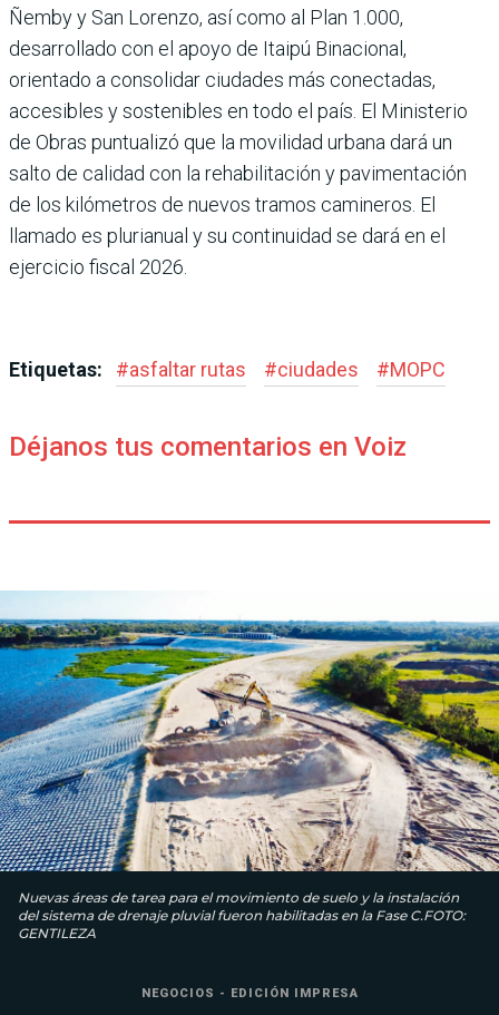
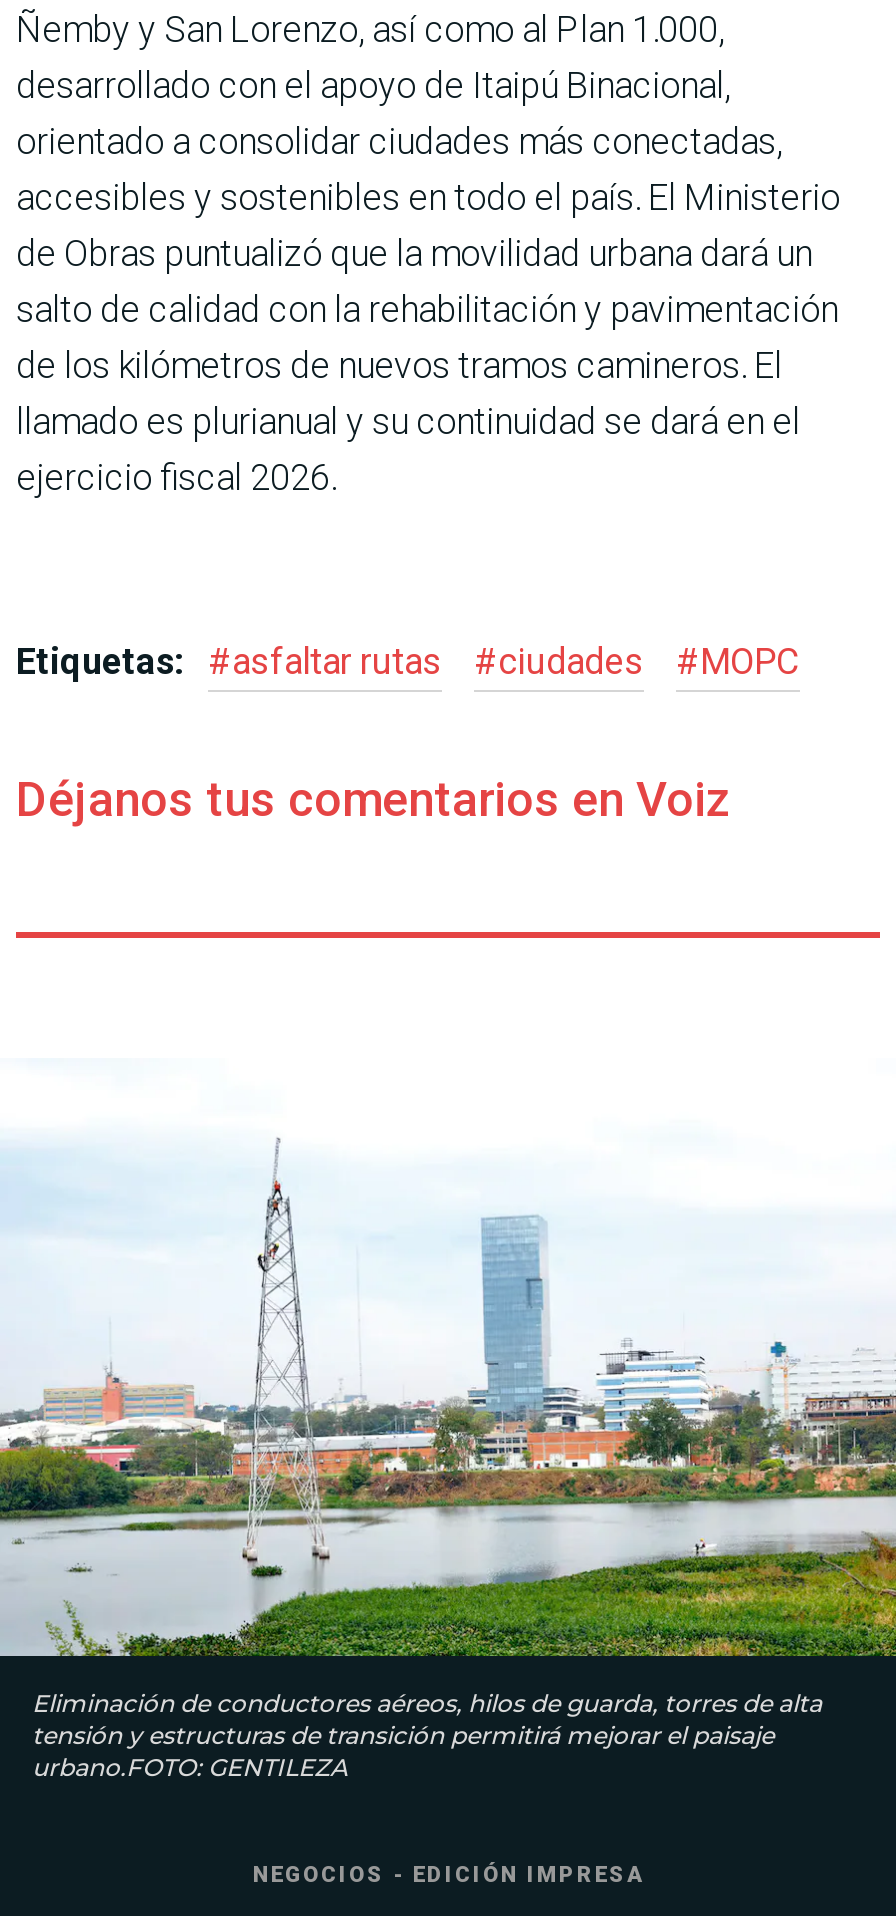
[3,618,496,942] [image] | Nuevas áreas de tarea para el movimiento de suelo y la instalación | del sistema de drenaje pluvial fueron habilitadas en la Fase C.FOTO: | GENTILEZA -> [6,1138,890,1782] [image] | Eliminación de conductores aéreos, hilos de guarda, torres de alta | tensión y estructuras de transición permitirá mejorar el paisaje | urbano.FOTO: GENTILEZA

